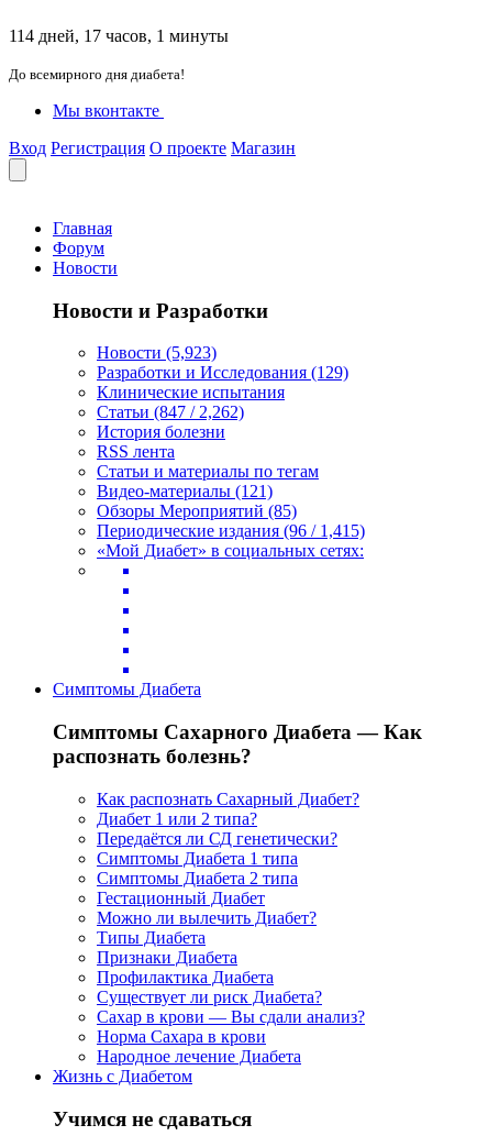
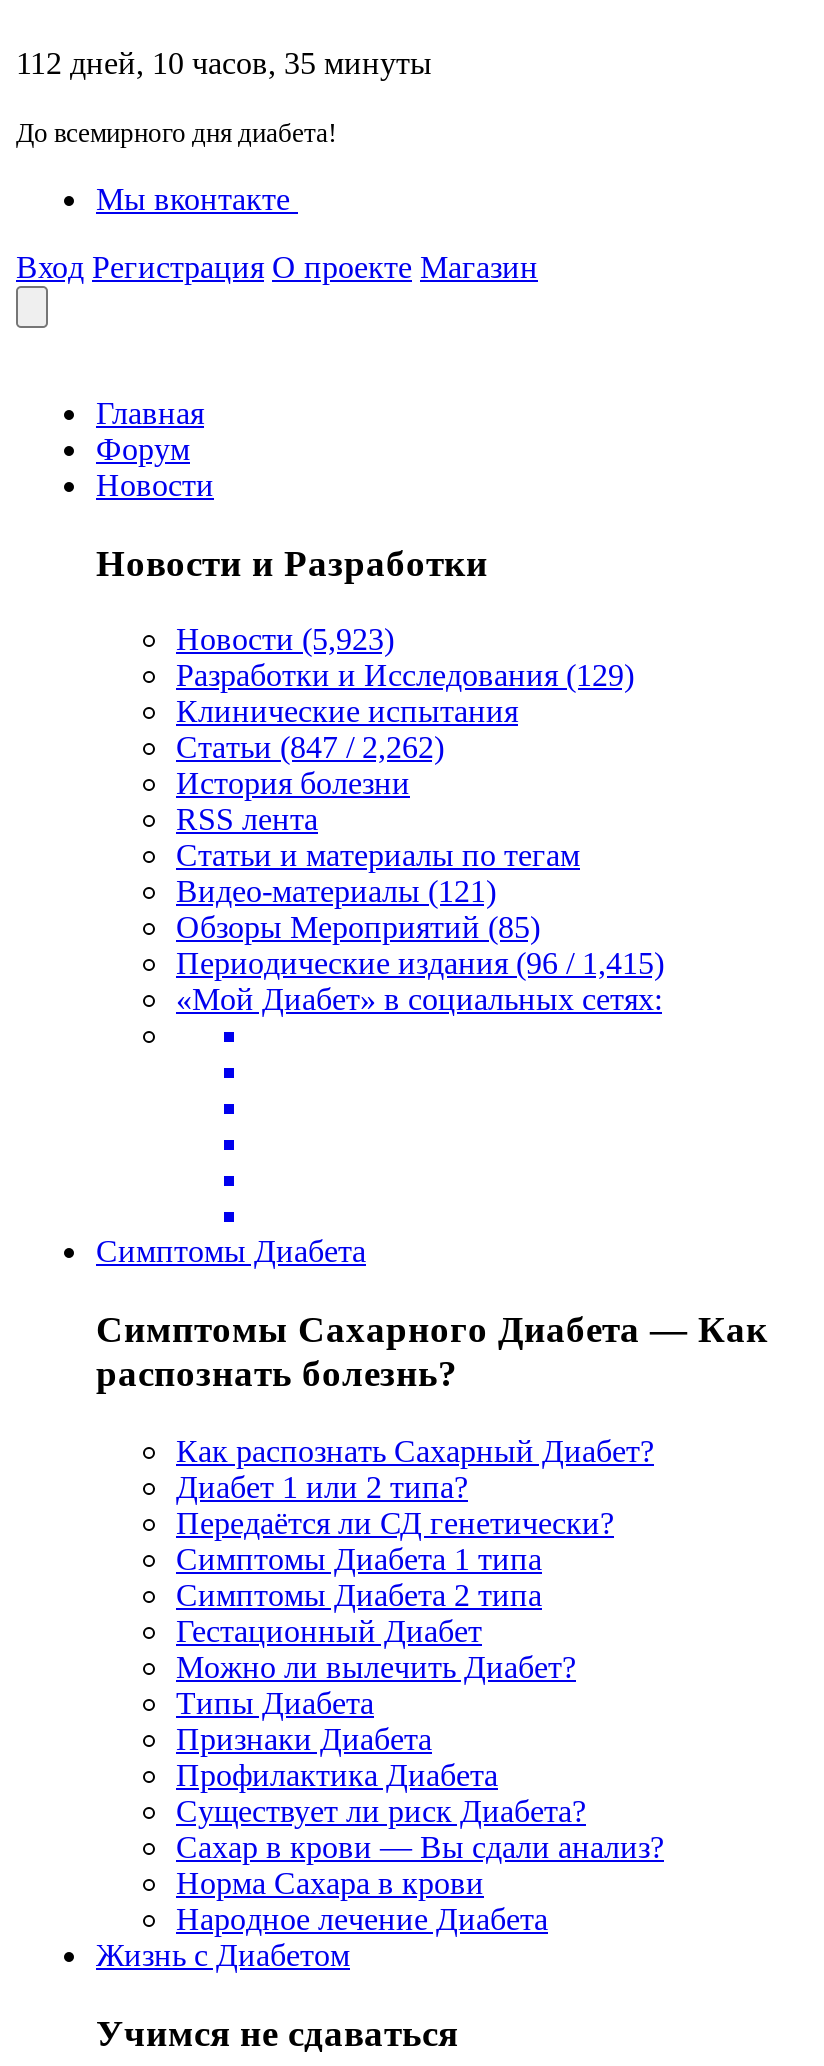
[9,26,229,45] 114 дней, 17 часов, 1 минуты -> [16,46,432,80] 112 дней, 10 часов, 35 минуты

